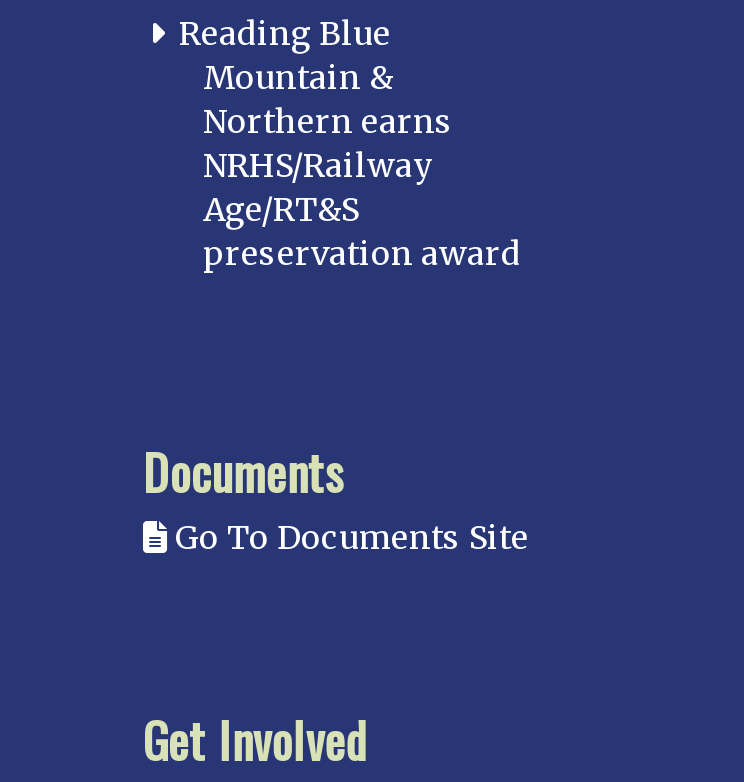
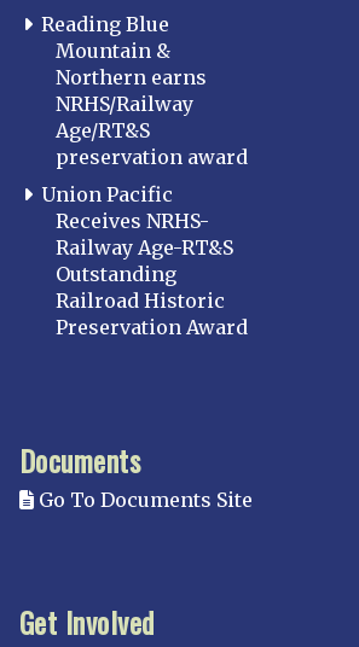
none -> [41,183,248,339] Union Pacific | Receives NRHS- | Railway Age-RT&S | Outstanding | Railroad Historic | Preservation Award

